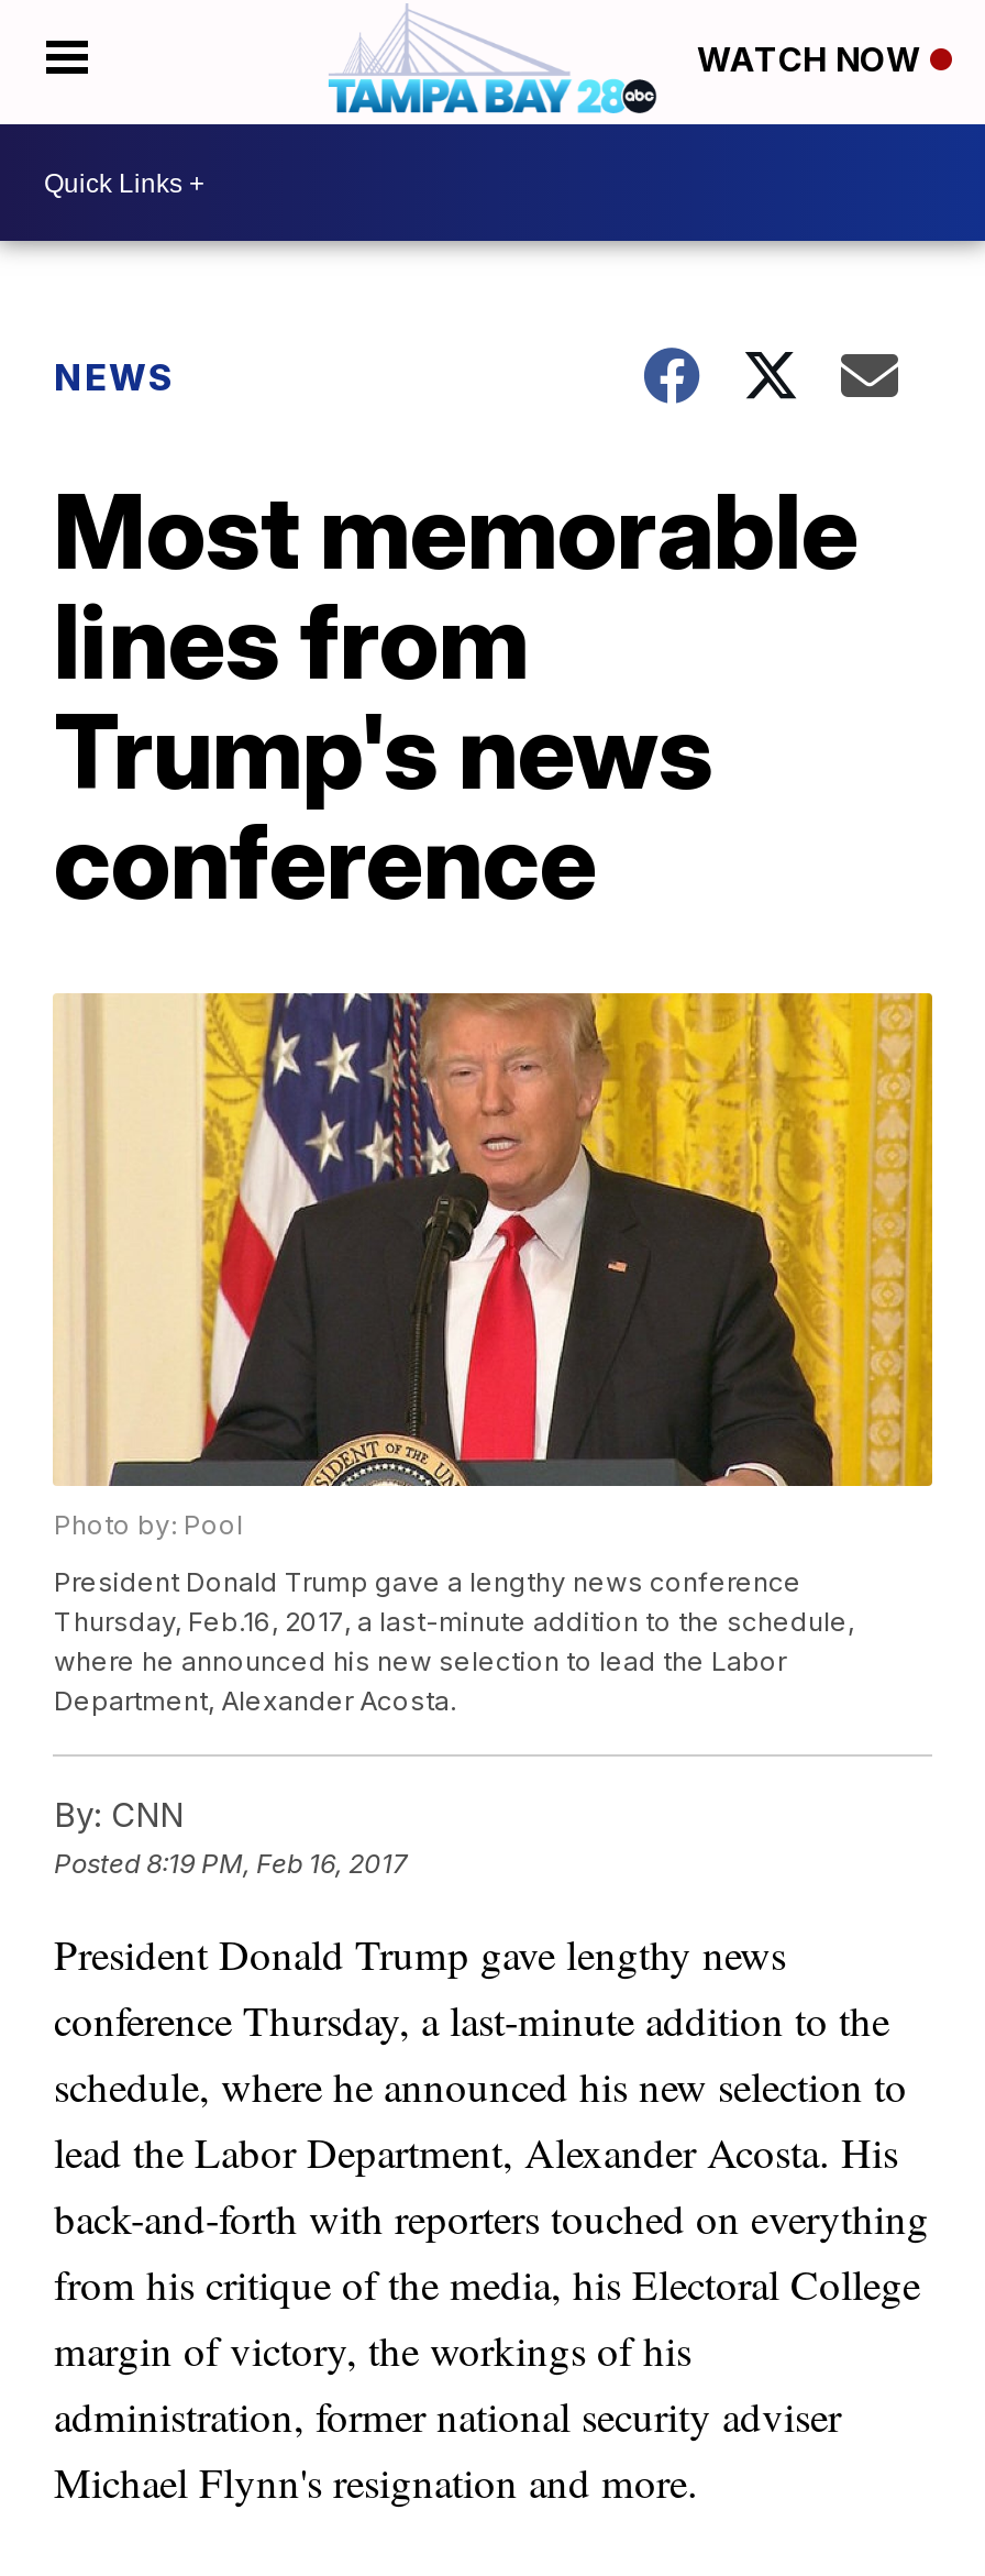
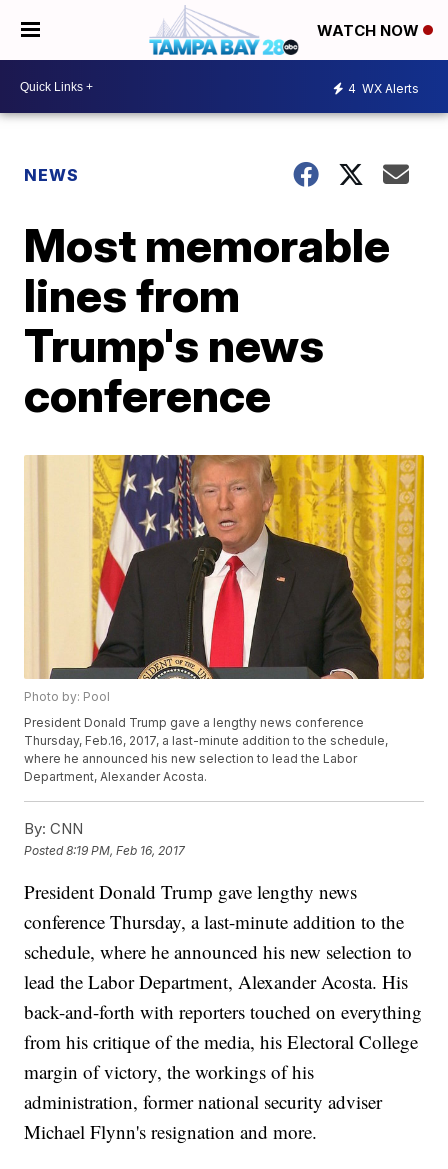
none -> [348,80,419,95] 4 WX Alerts

